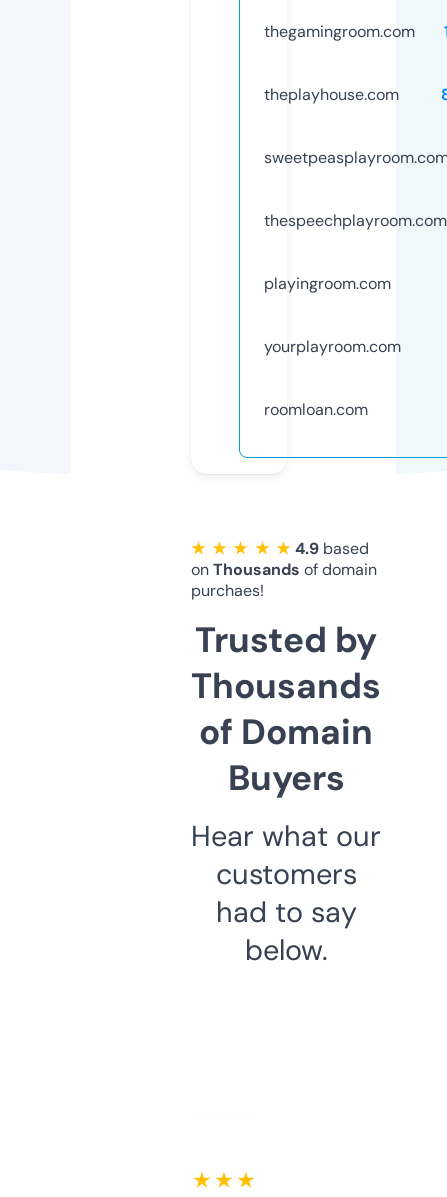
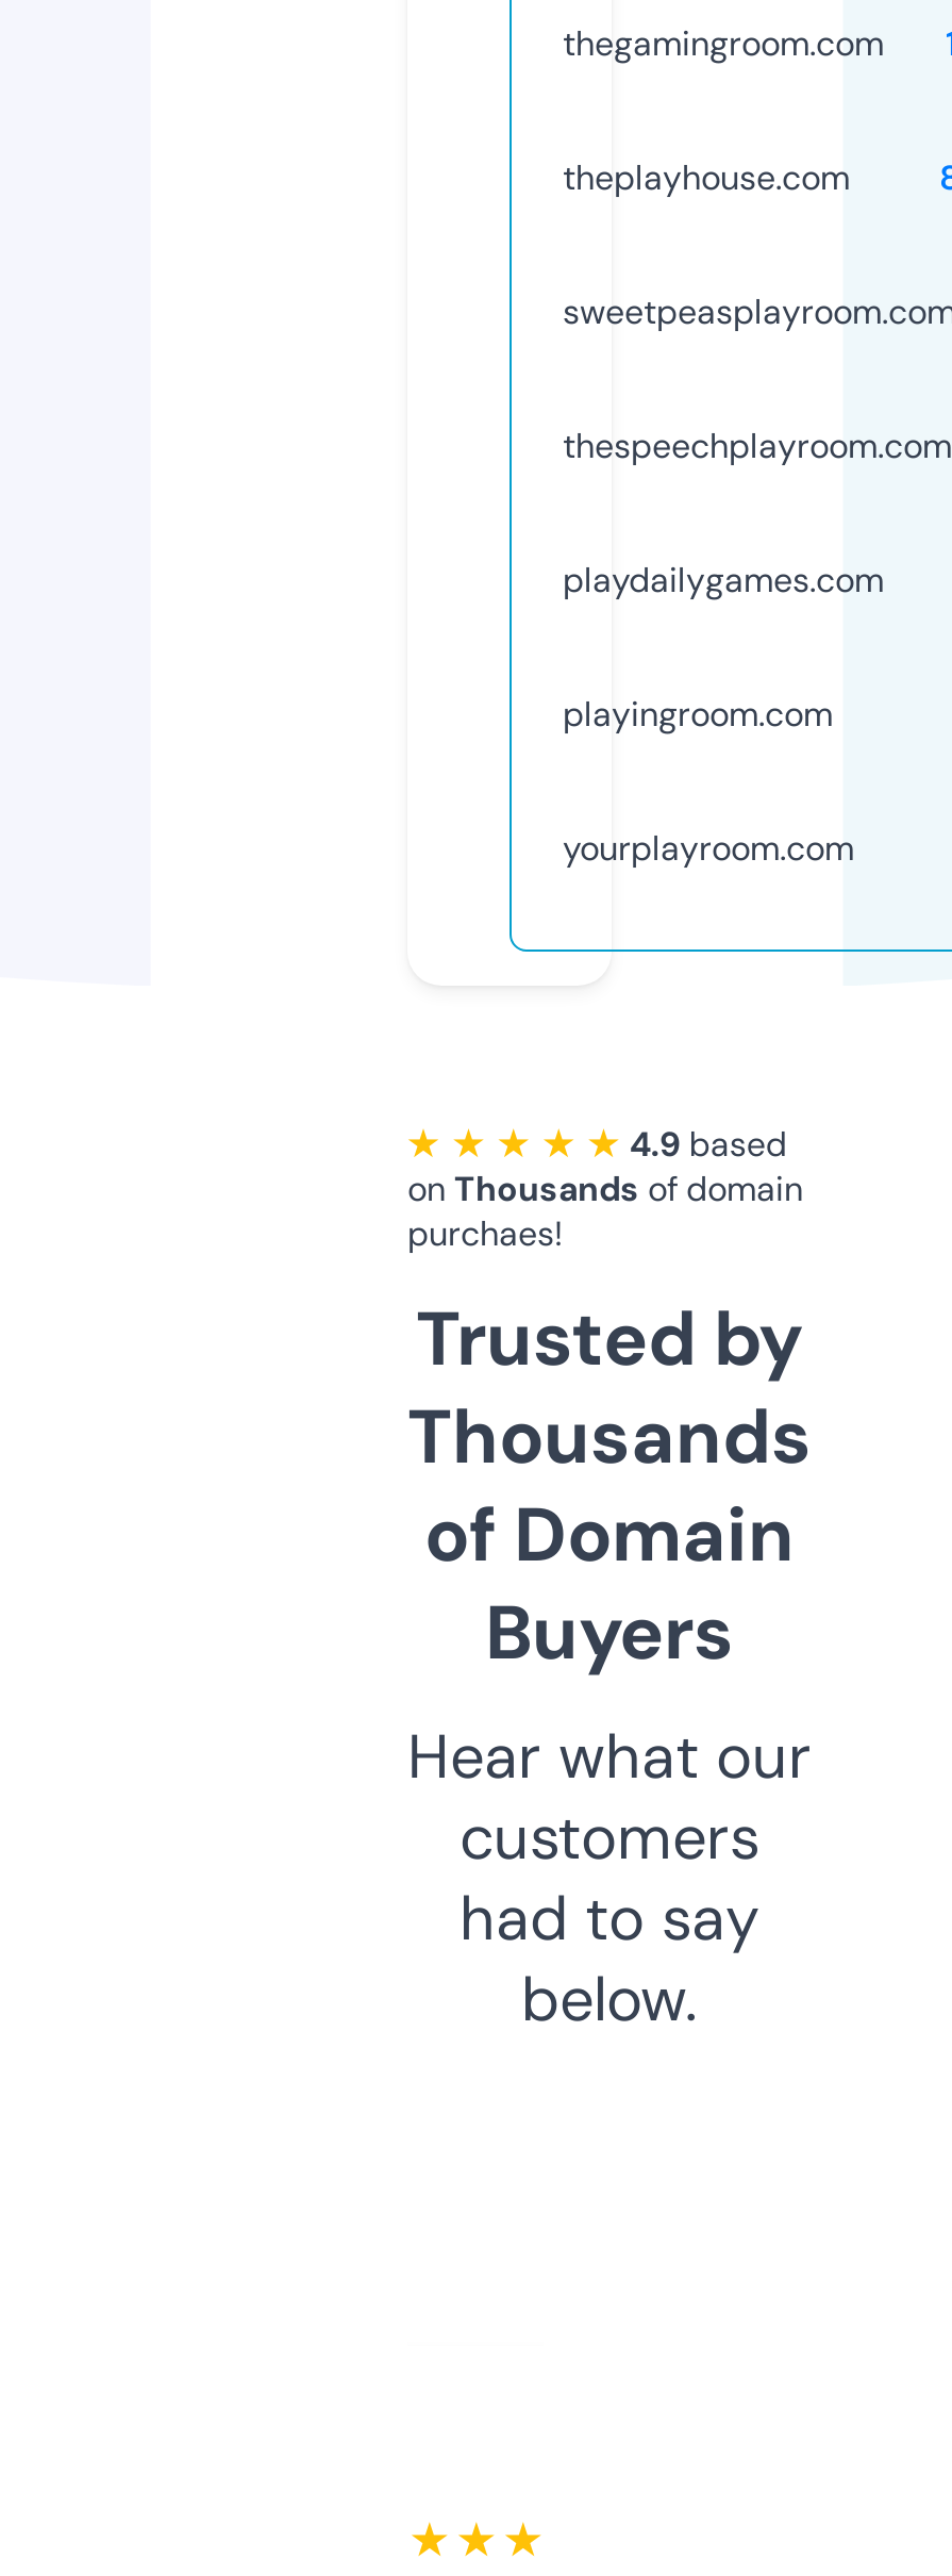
none -> [563,557,884,602] playdailygames.com
moved [264,273,401,357] -> [563,691,854,870]: playingroom.com | yourplayroom.com
[264,399,368,420] roomloan.com -> none

